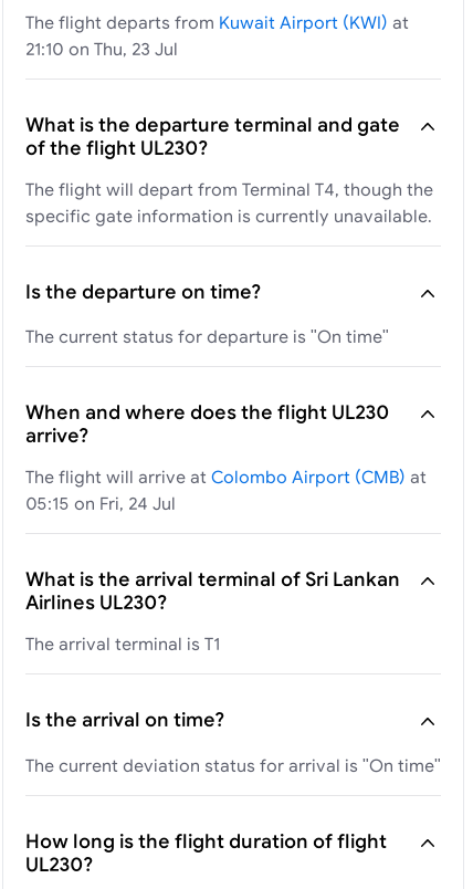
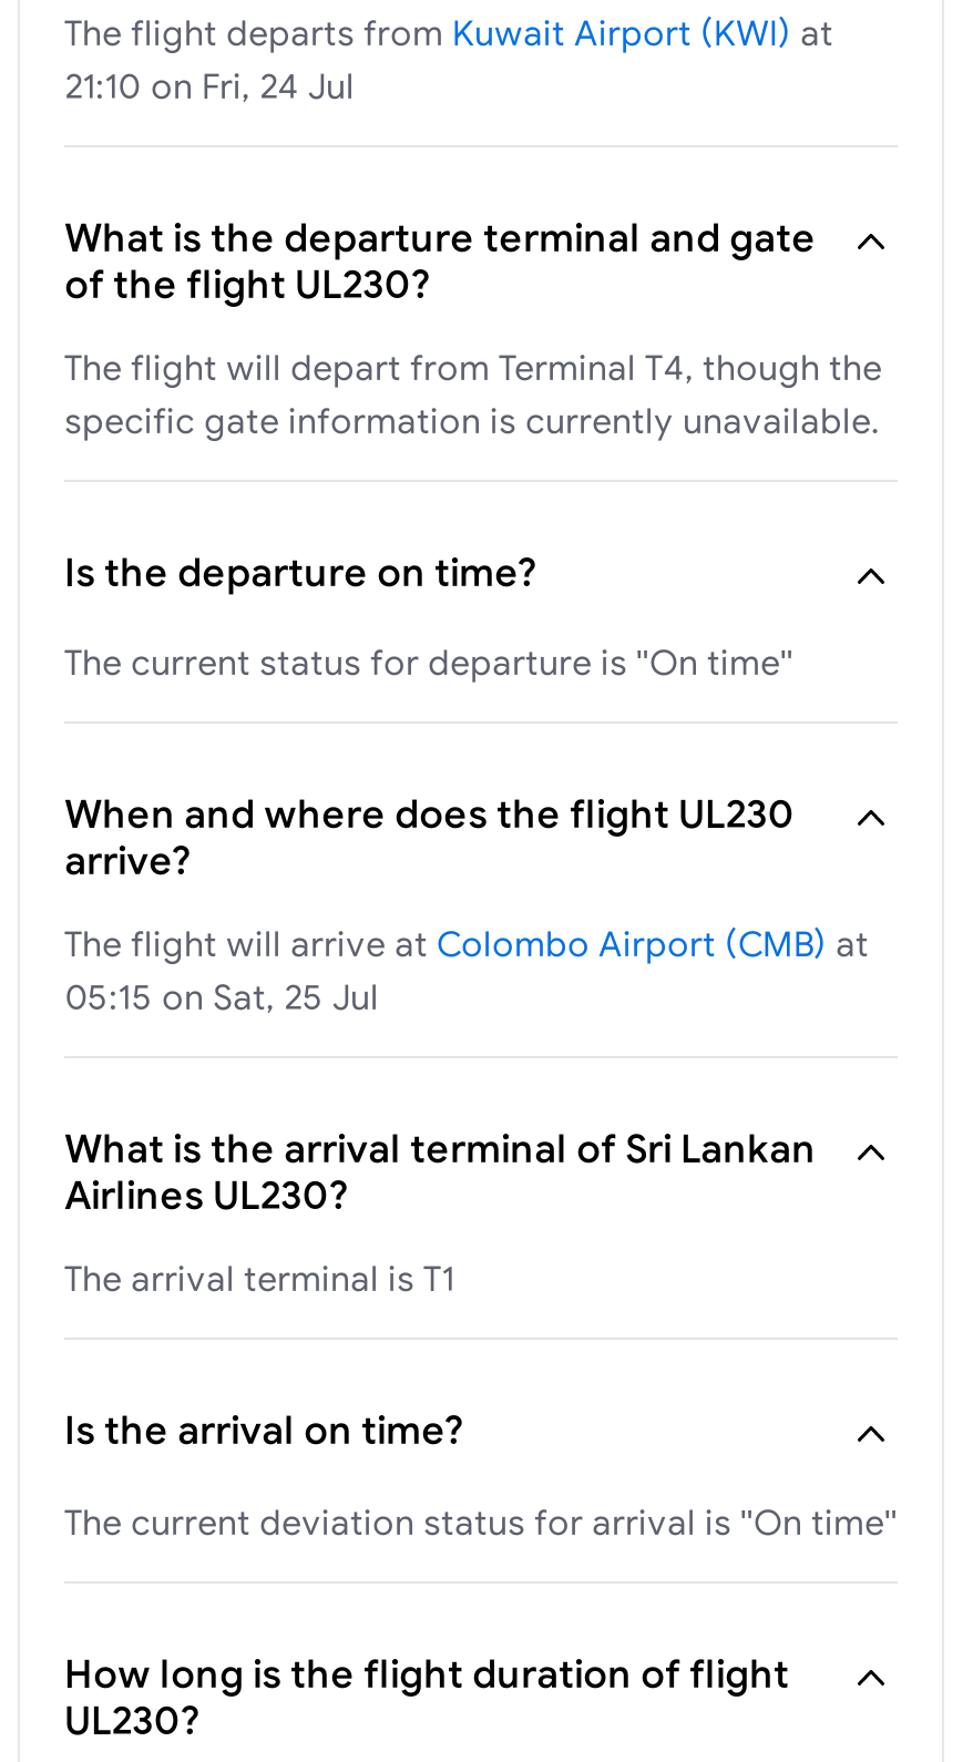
[25,39,178,59] 21:10 on Thu, 23 Jul -> [64,65,355,105] 21:10 on Fri, 24 Jul
[25,494,176,514] 05:15 on Fri, 24 Jul -> [64,977,379,1017] 05:15 on Sat, 25 Jul

